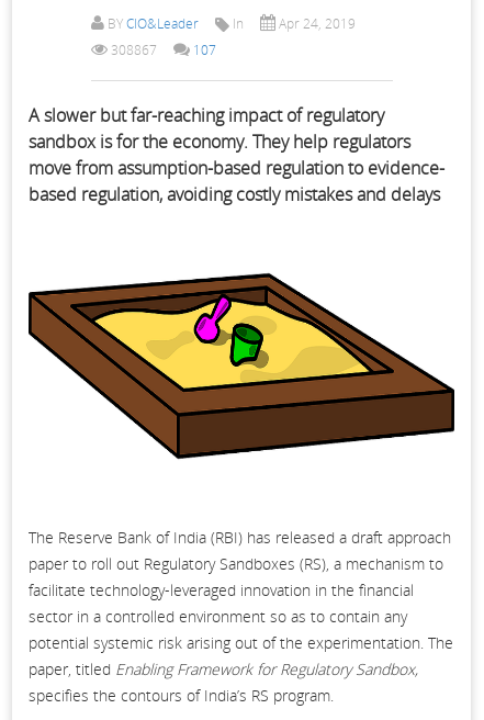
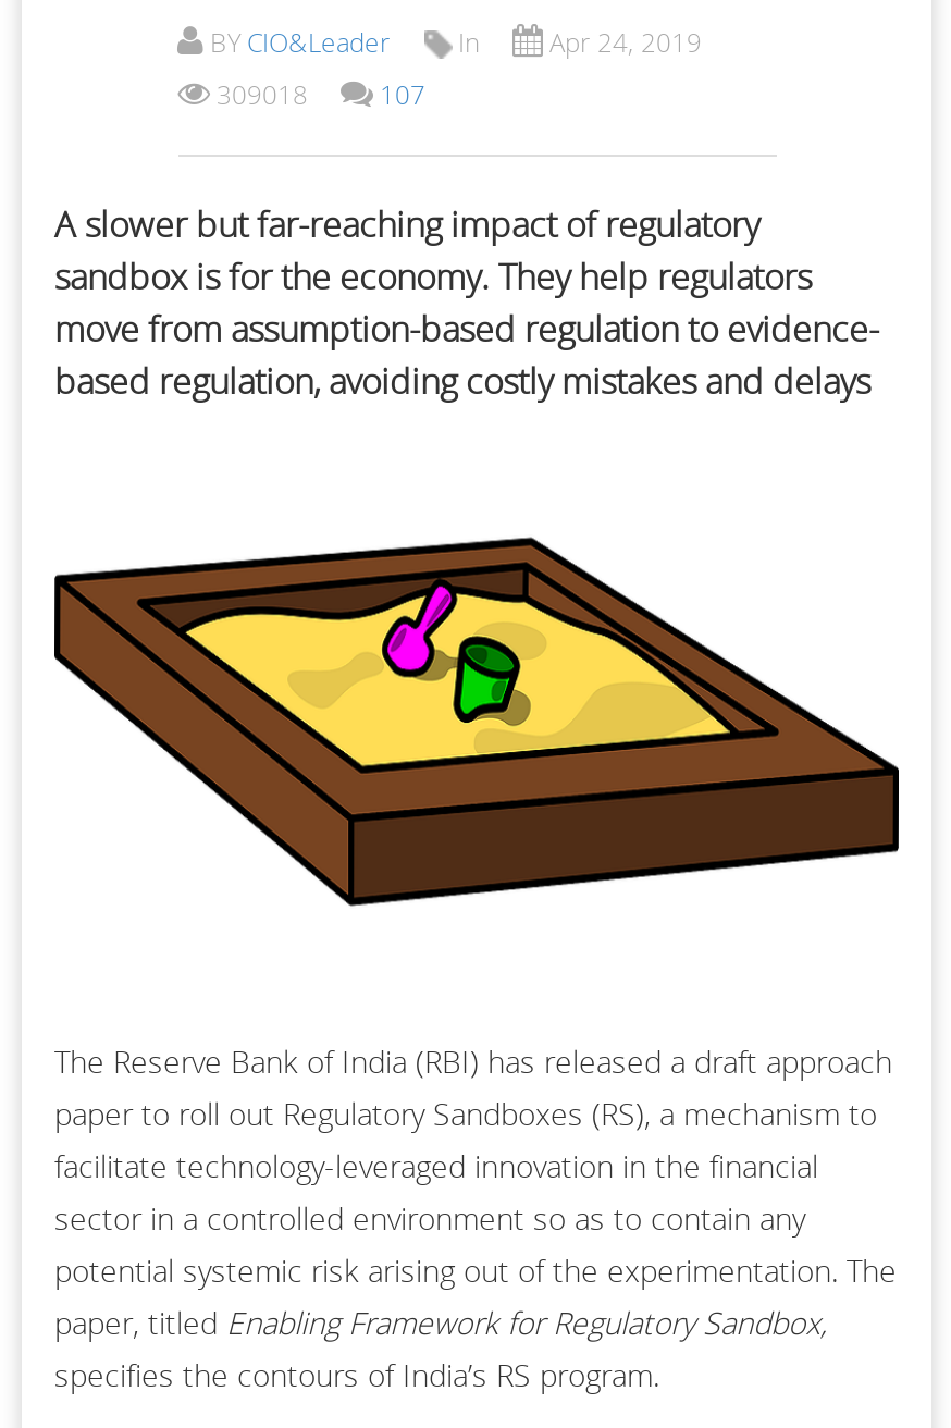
[107,41,216,59] 308867 107 -> [210,76,425,113] 309018 107

